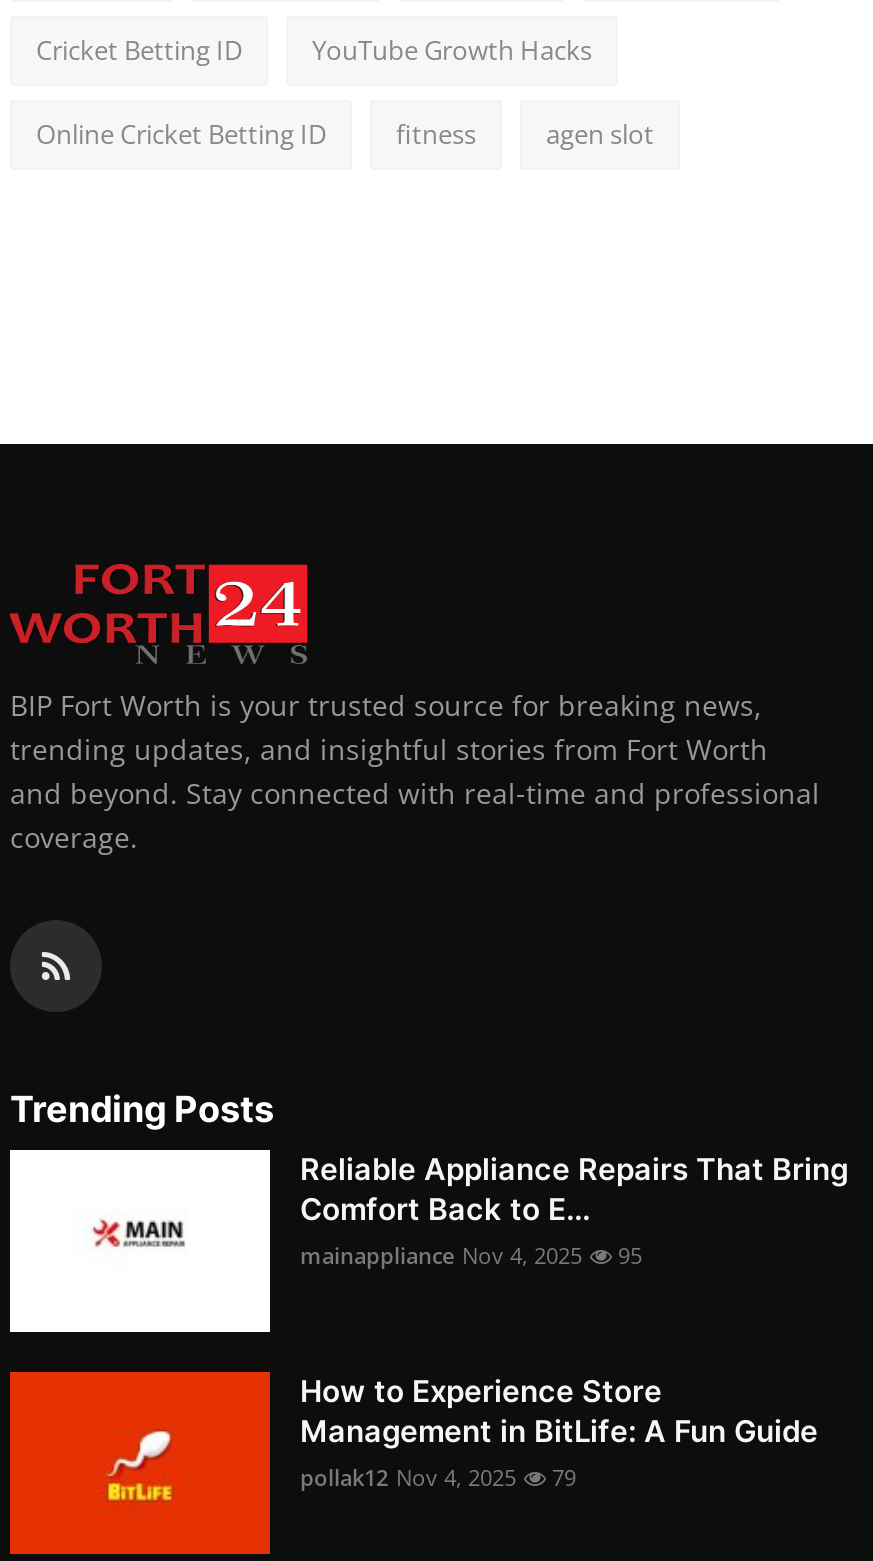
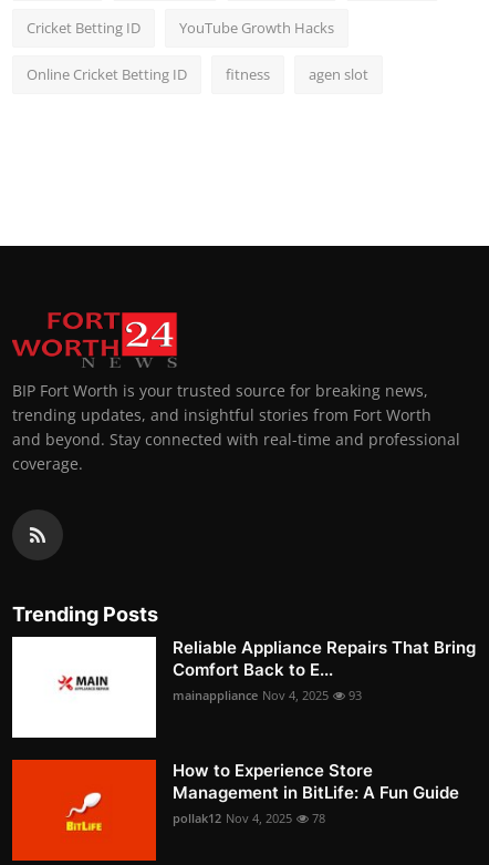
[300,1240,642,1270] mainappliance Nov 4, 2025 95 -> [173,687,362,703] mainappliance Nov 4, 2025 93
[300,1462,576,1492] pollak12 Nov 4, 2025 79 -> [173,810,325,826] pollak12 Nov 4, 2025 78

